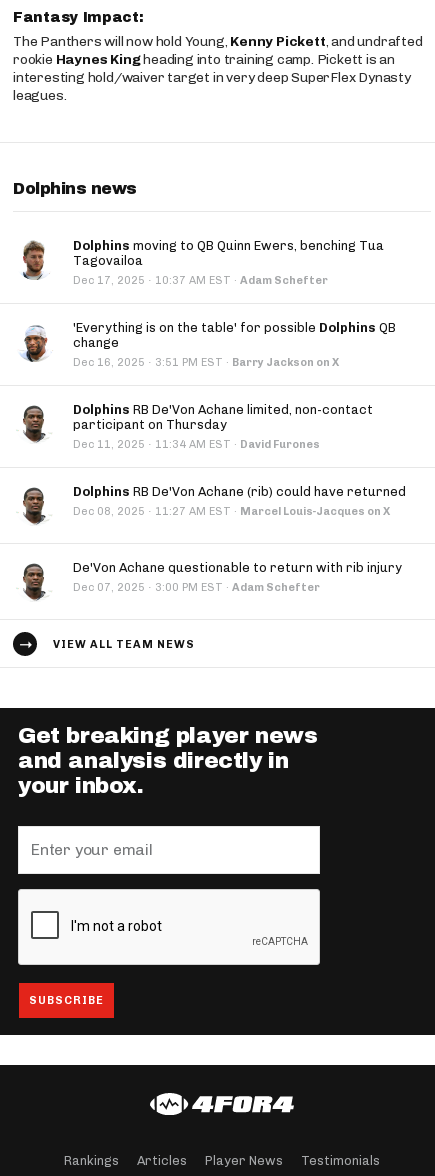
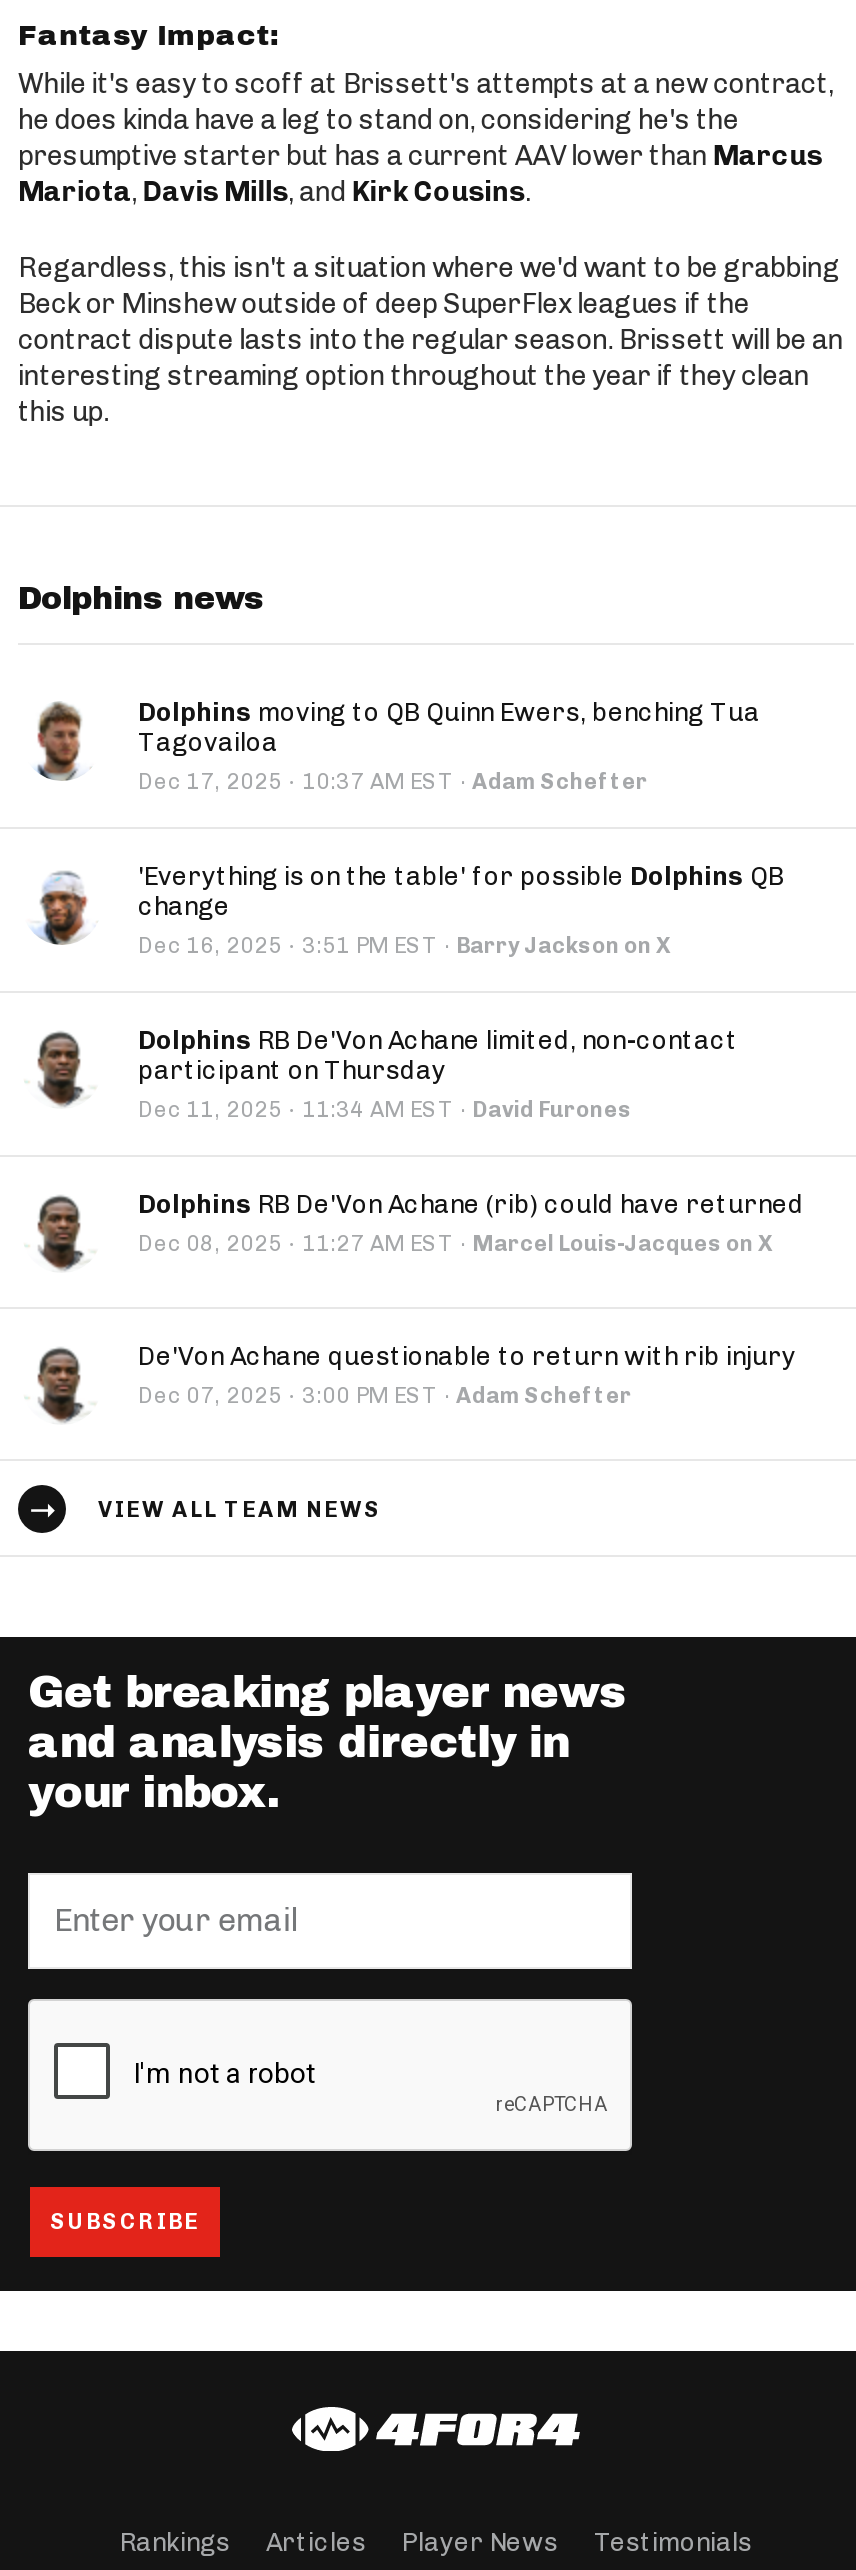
[13,33,423,104] The Panthers will now hold Young, Kenny Pickett, and undrafted | rookie Haynes King heading into training camp. Pickett is an | interesting hold/waiver target in very deep SuperFlex Dynasty | leagues. -> [18,67,843,429] While it's easy to scoff at Brissett's attempts at a new contract, | he does kinda have a leg to stand on, considering he's the | presumptive starter but has a current AAV lower than Marcus | Mariota, Davis Mills, and Kirk Cousins. | Regardless, this isn't a situation where we'd want to be grabbing | Beck or Minshew outside of deep SuperFlex leagues if the | contract dispute lasts into the regular season. Brissett will be an | interesting streaming option throughout the year if they clean | this up.

